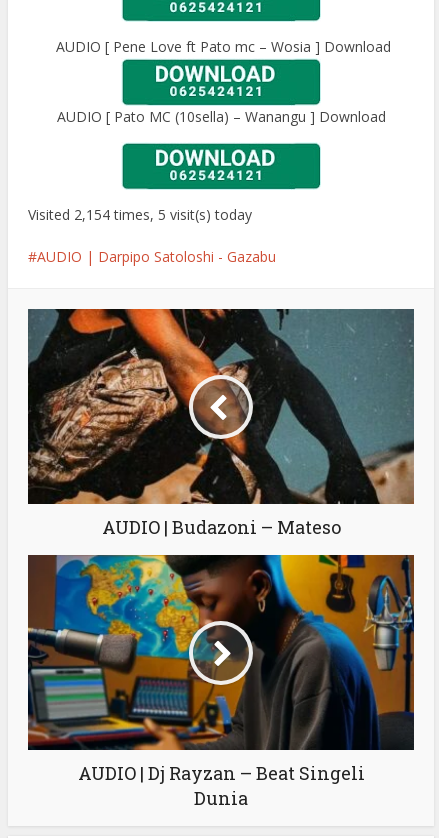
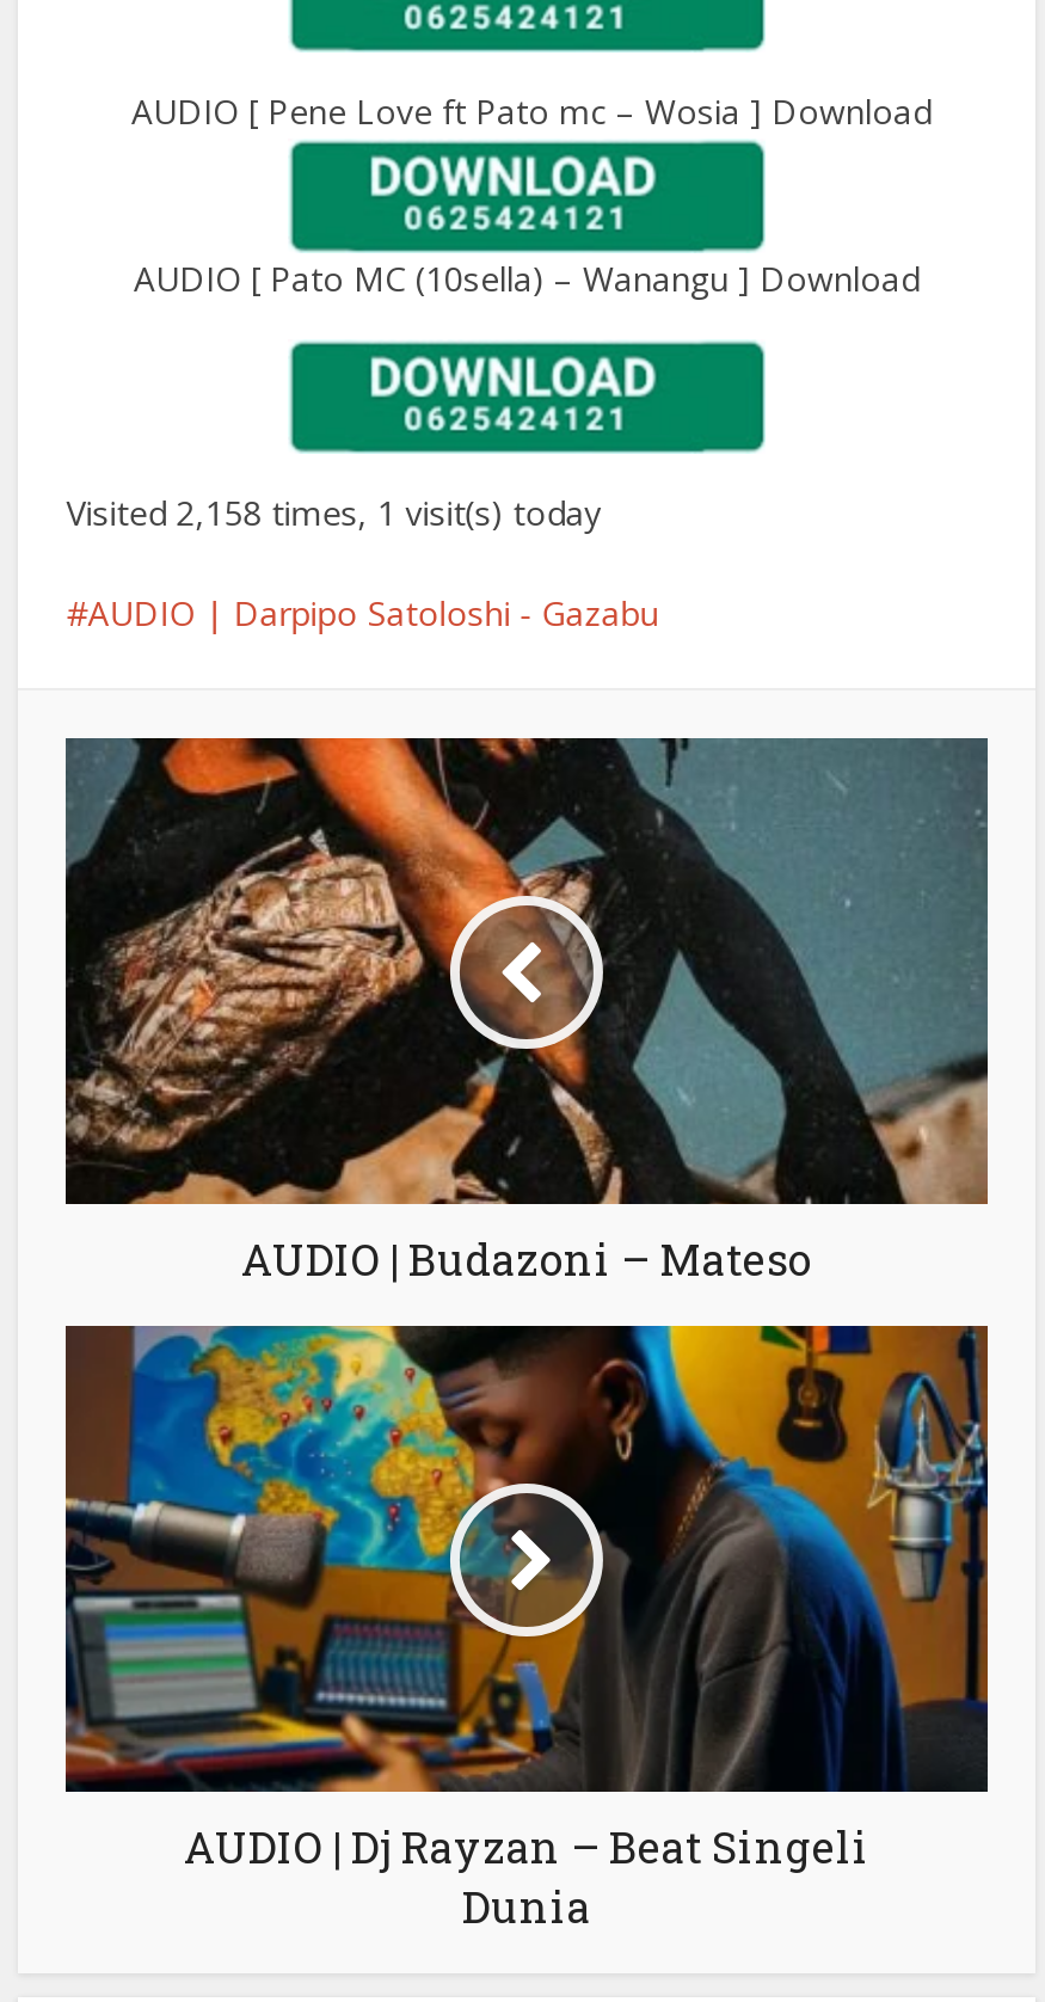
[28,205,252,224] Visited 2,154 times, 5 visit(s) today -> [66,490,601,536] Visited 2,158 times, 1 visit(s) today

